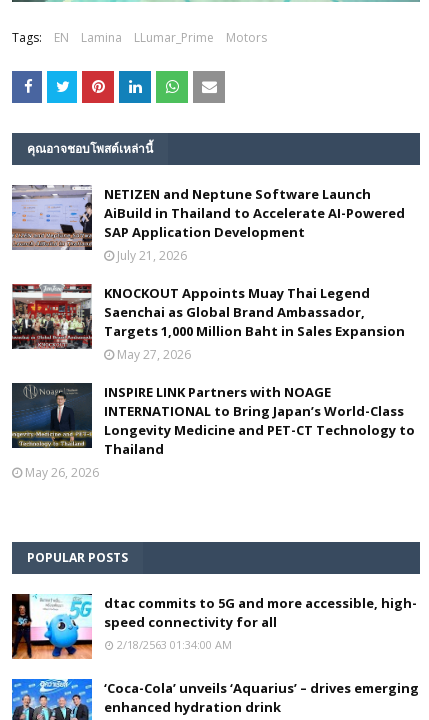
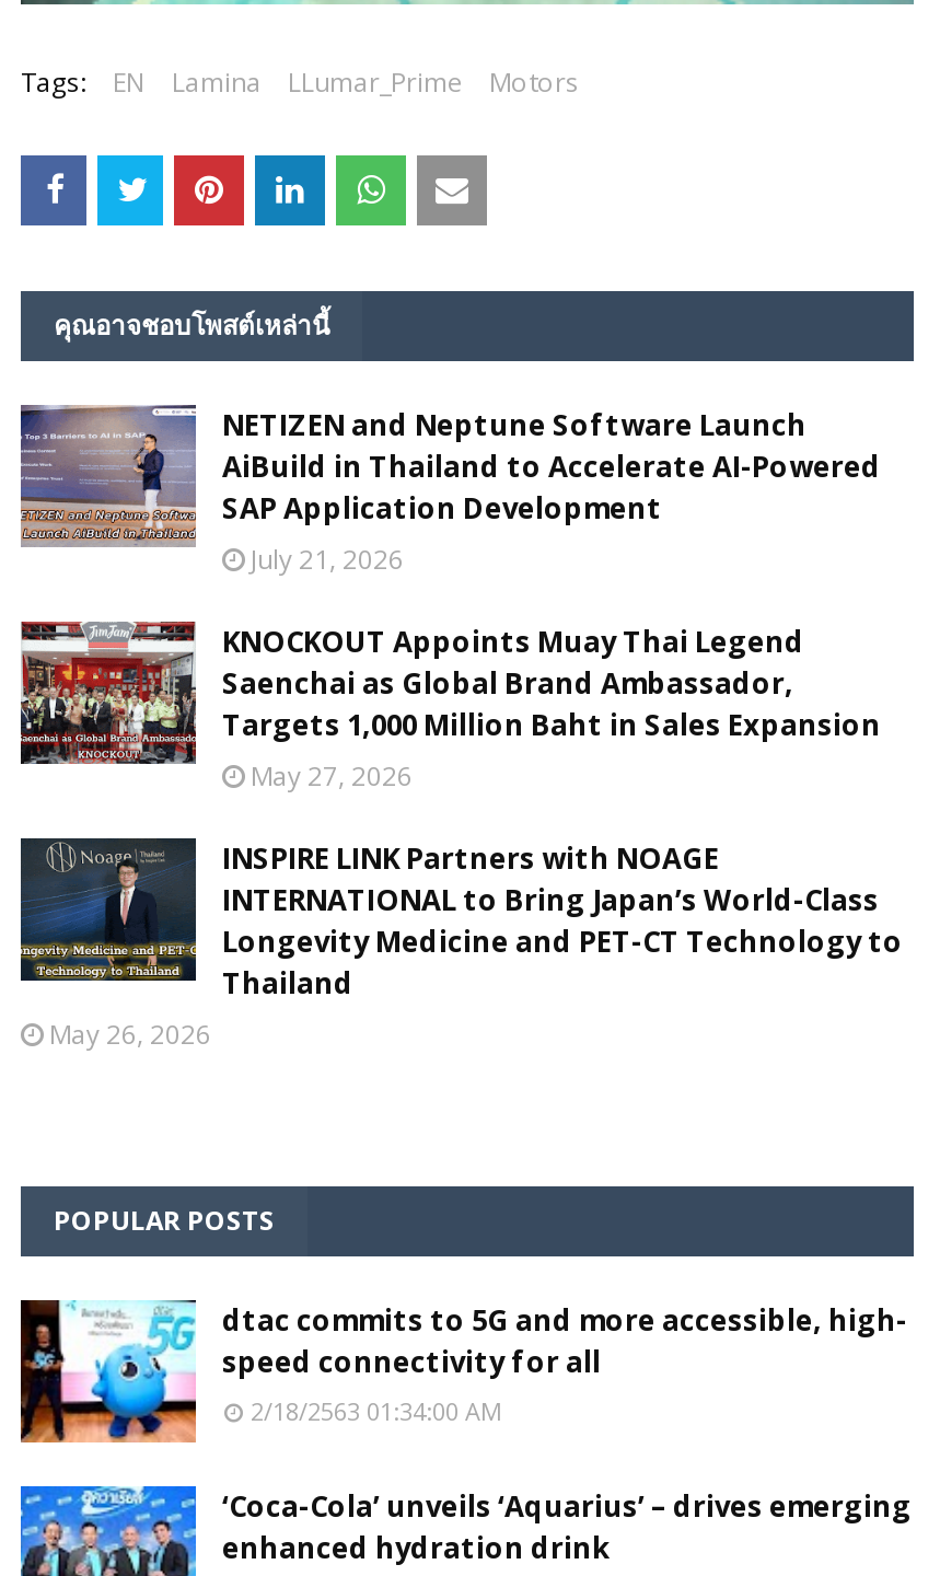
[12,185,92,250] [image] -> [19,405,196,545] [image]

